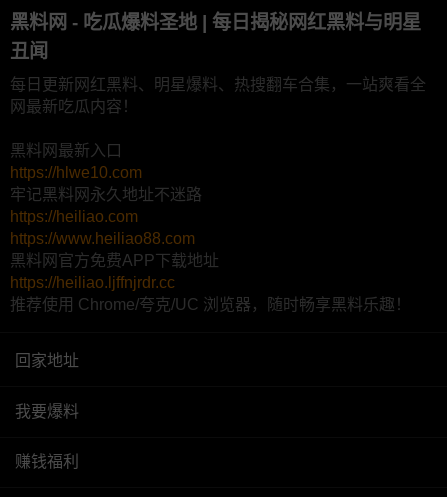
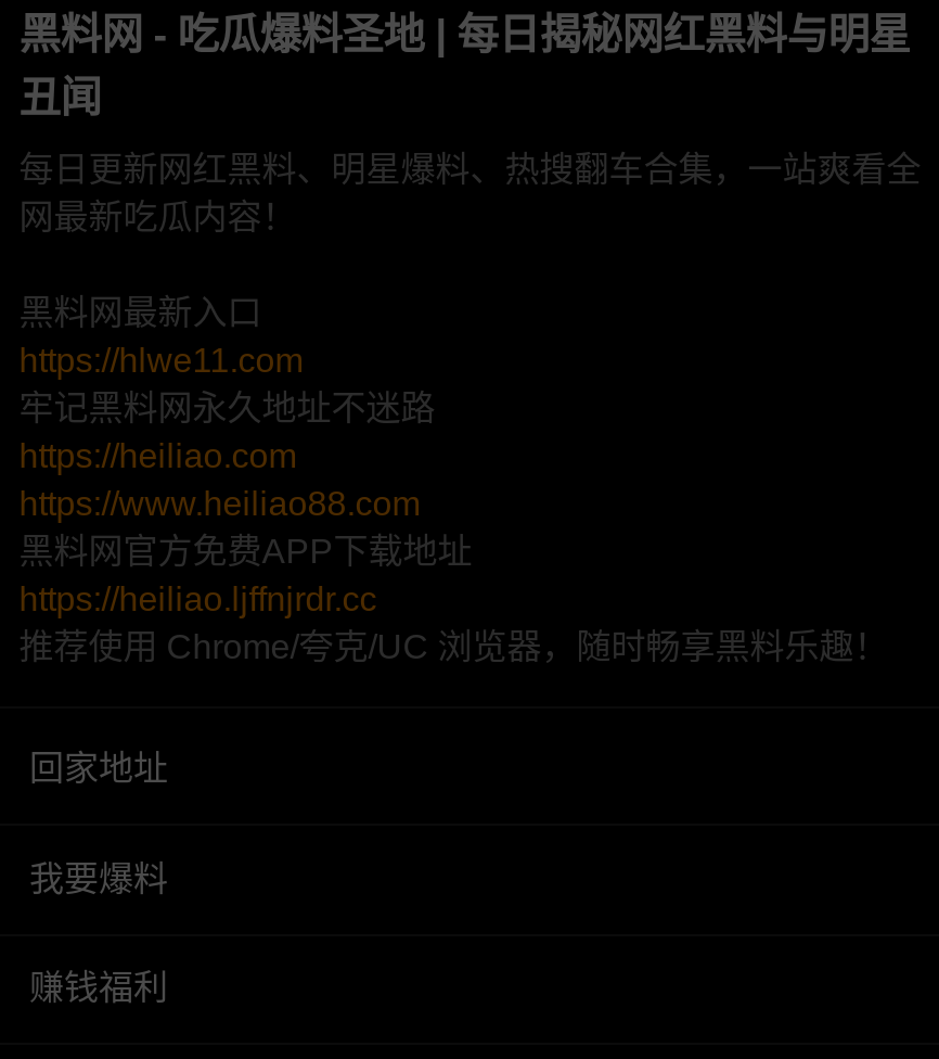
[10,164,142,181] https://hlwe10.com -> [19,342,303,379] https://hlwe11.com

